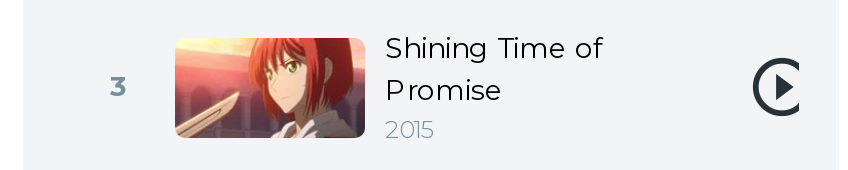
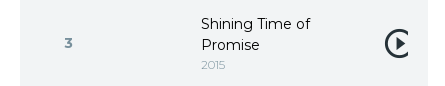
[173,36,367,140] [image] -> none

